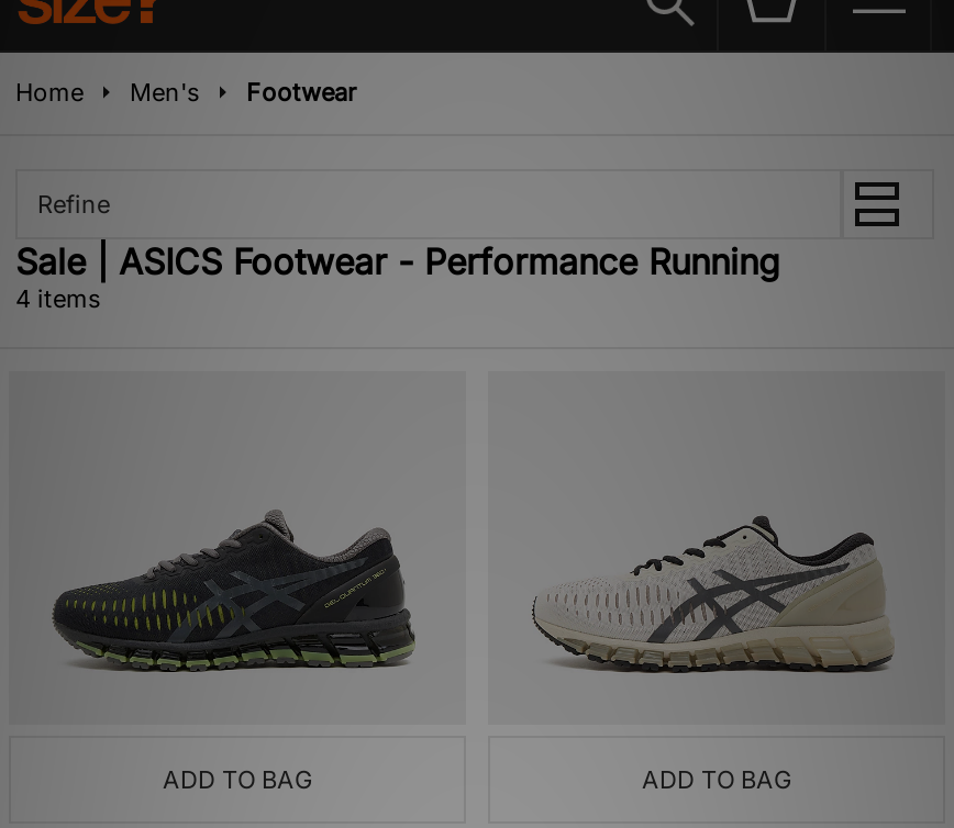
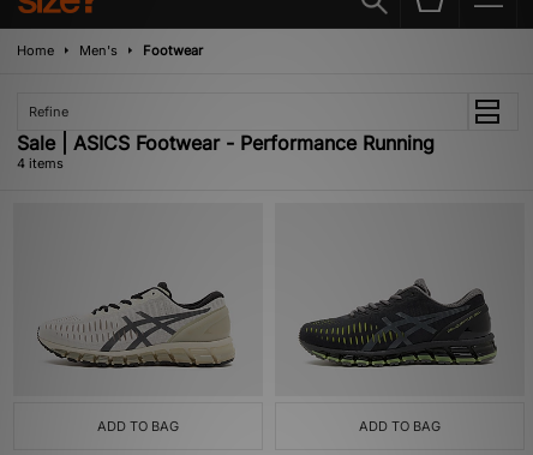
[53,510,415,672] [image] -> [38,280,234,369] [image]
[534,512,892,674] [image] -> [299,279,497,369] [image]

